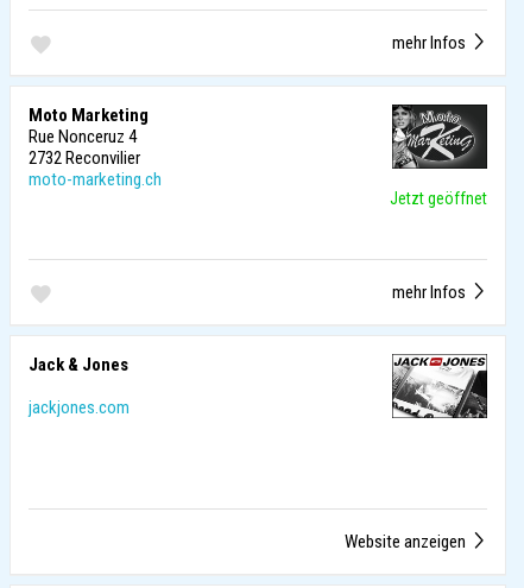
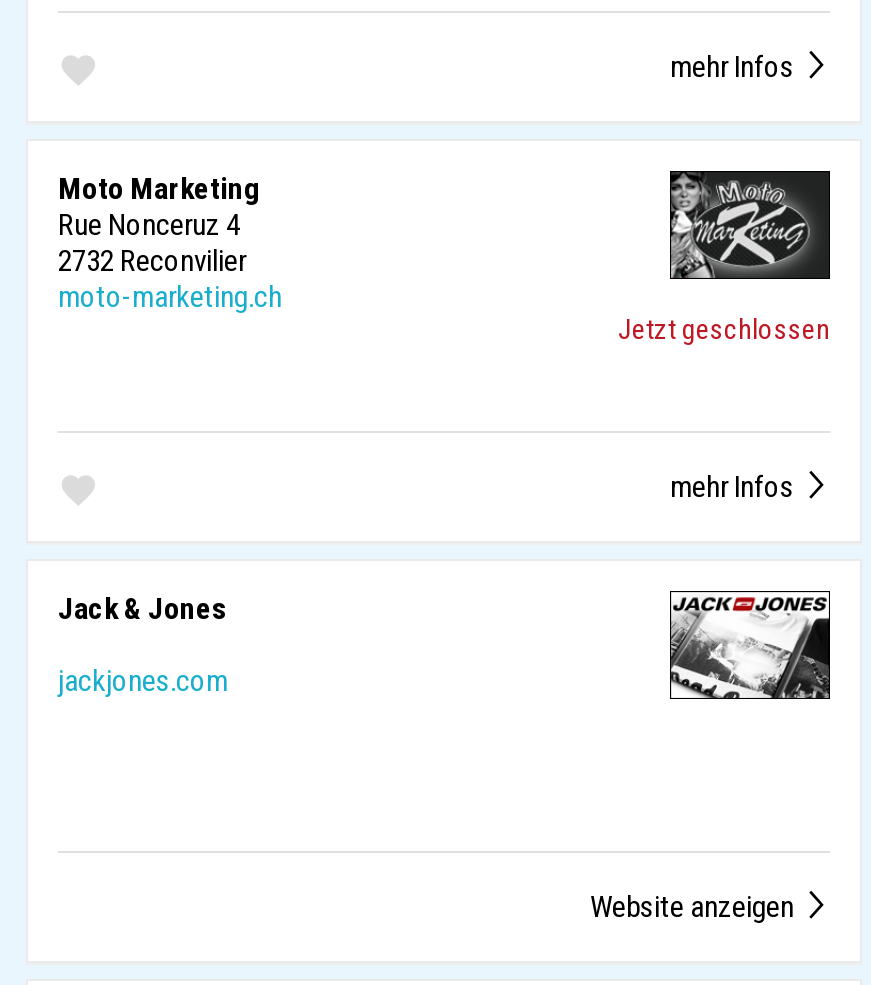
[390,189,487,208] Jetzt geöffnet -> [618,313,830,345] Jetzt geschlossen

